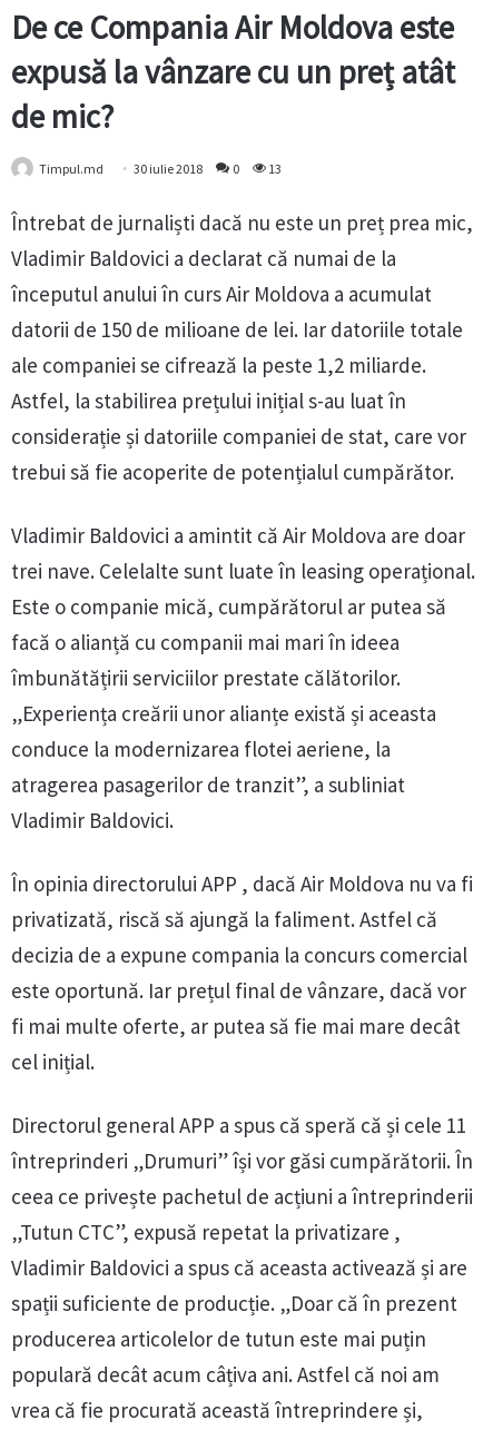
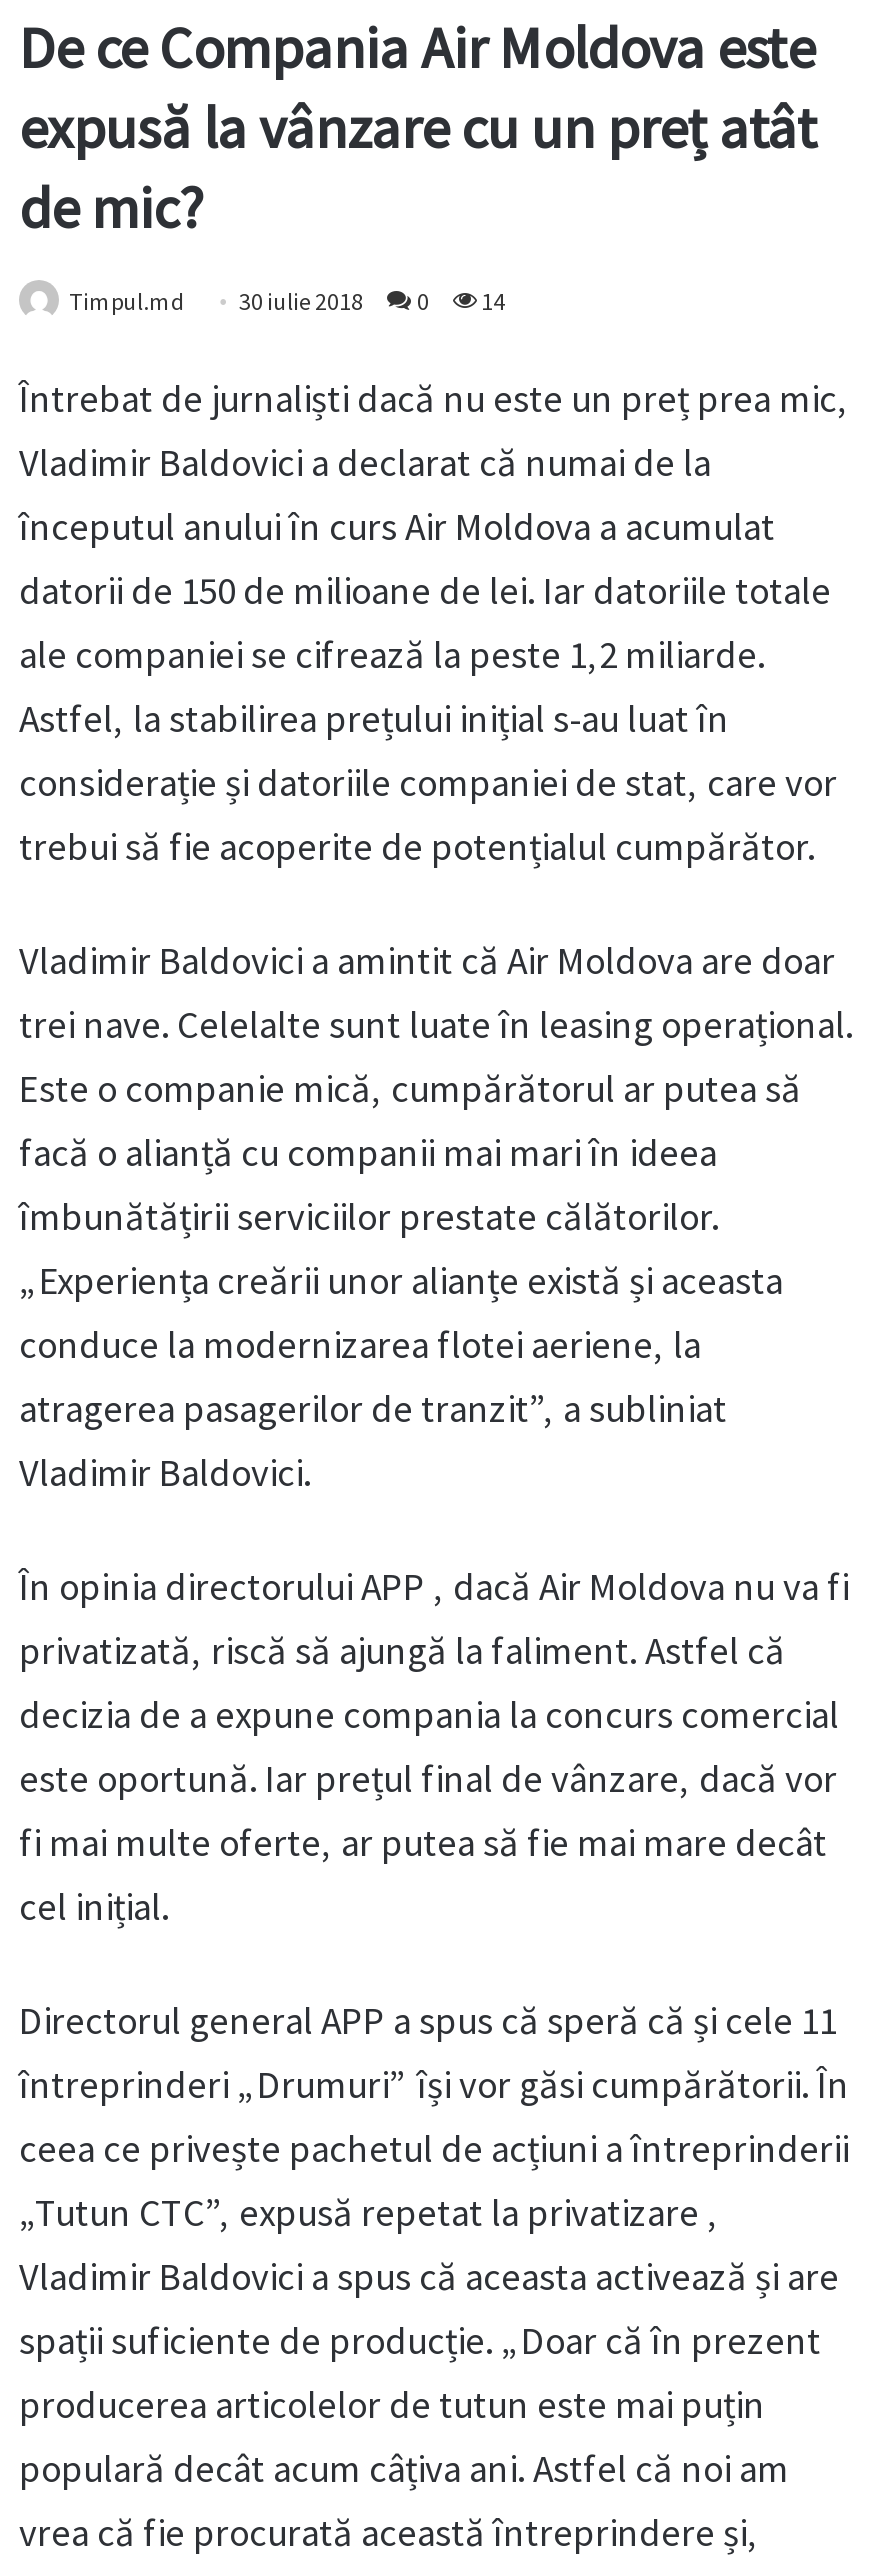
[39,161,282,177] Timpul.md 30 iulie 2018 0 13 -> [69,287,505,317] Timpul.md 30 iulie 2018 0 14

